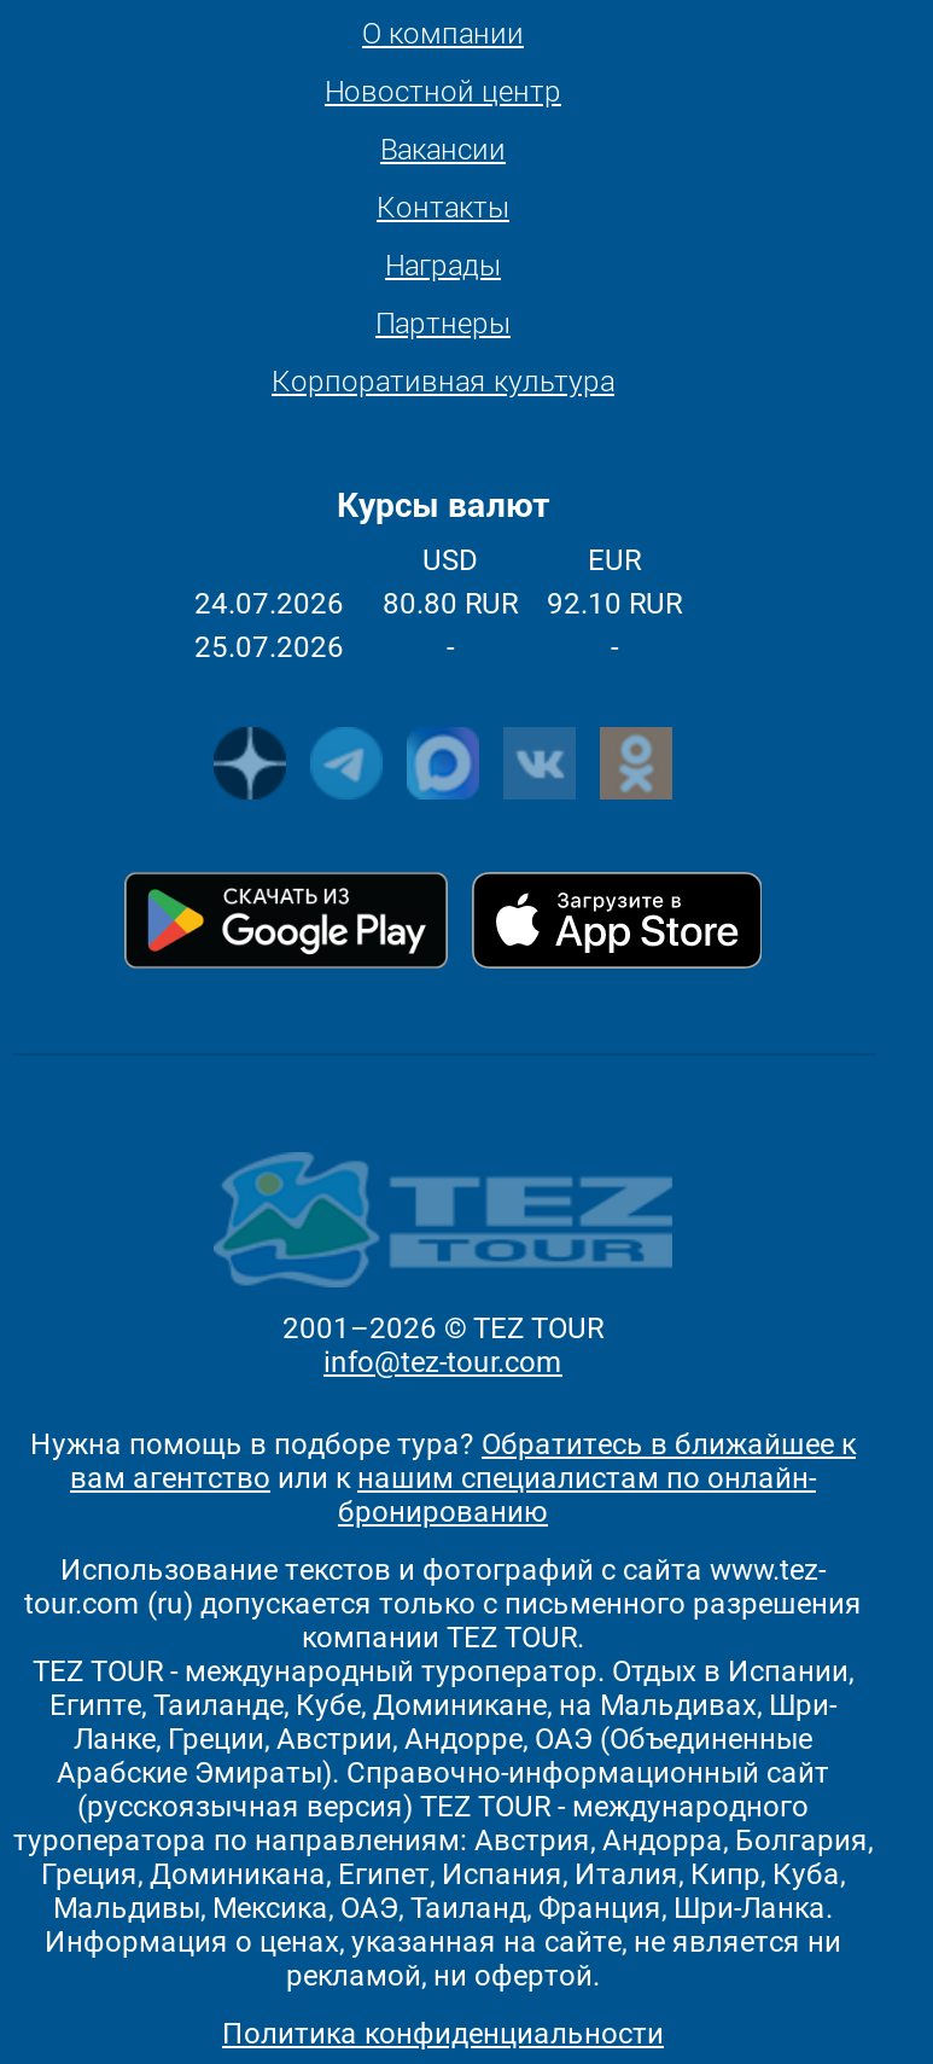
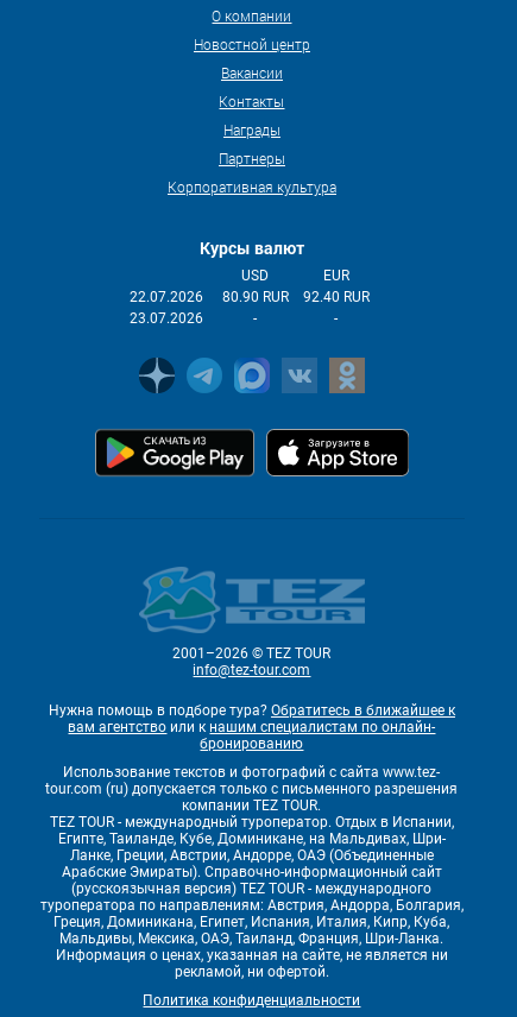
[194,587,344,621] 24.07.2026 -> [130,289,203,305] 22.07.2026
[383,587,518,621] 80.80 RUR -> [222,289,289,305] 80.90 RUR
[547,587,682,621] 92.10 RUR -> [303,289,370,305] 92.40 RUR
[194,630,344,664] 25.07.2026 -> [130,310,203,327] 23.07.2026

